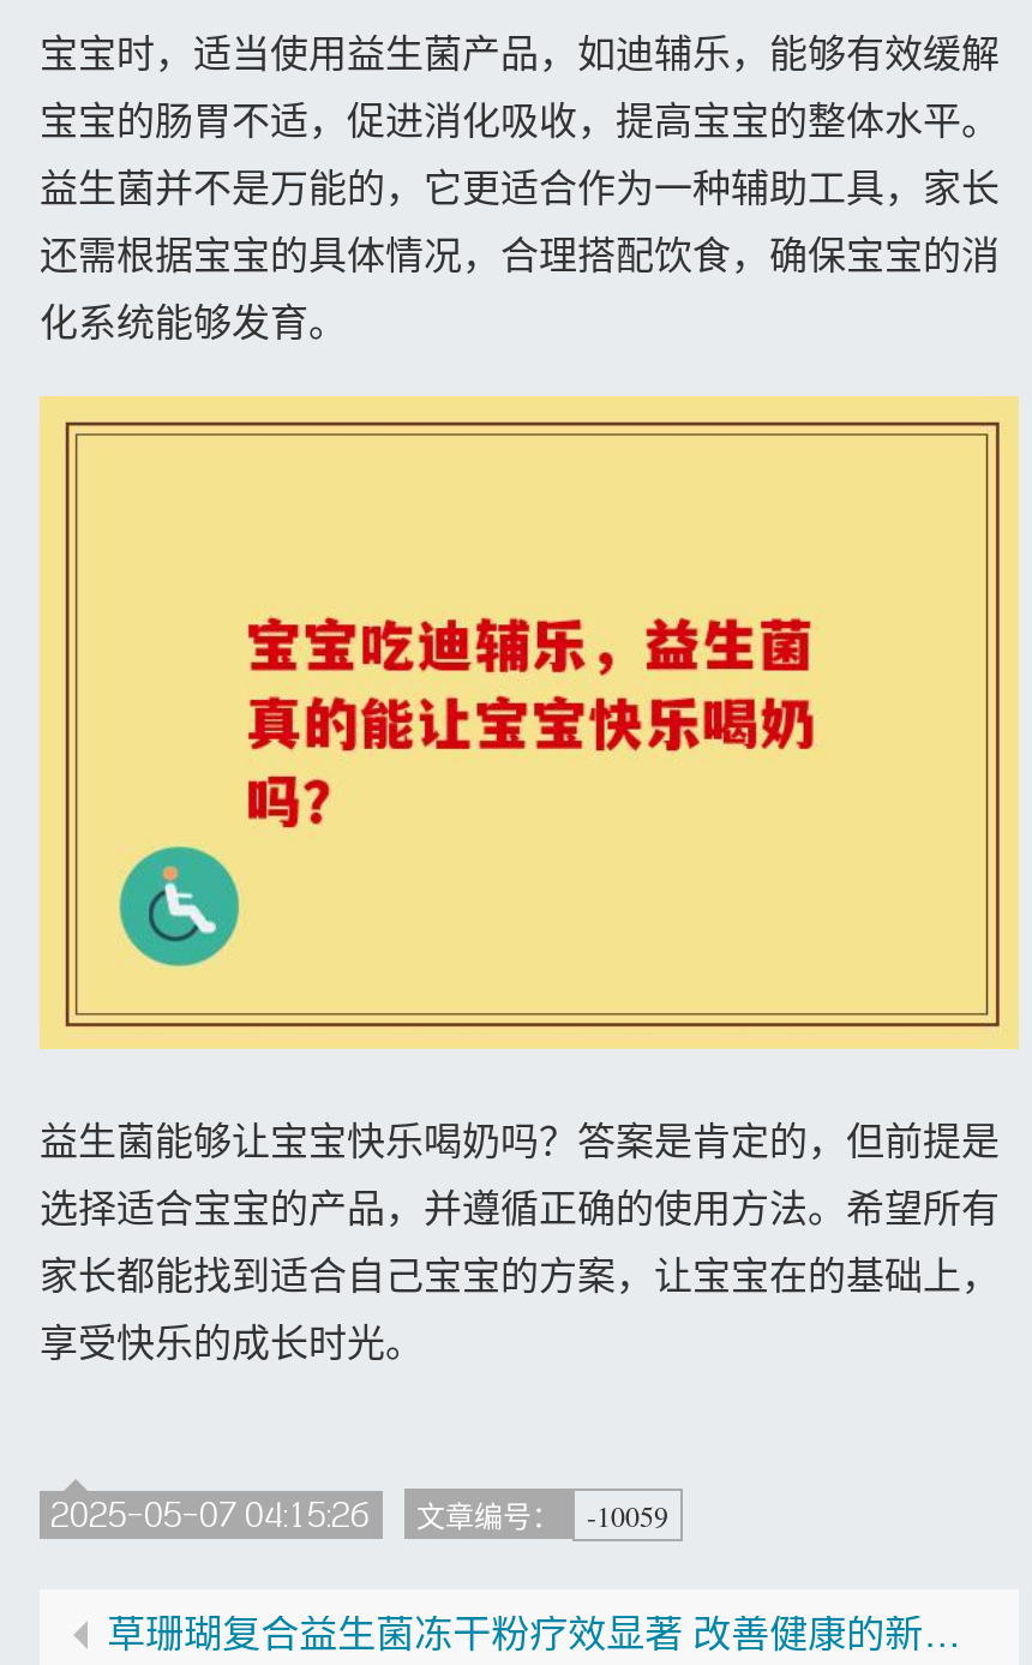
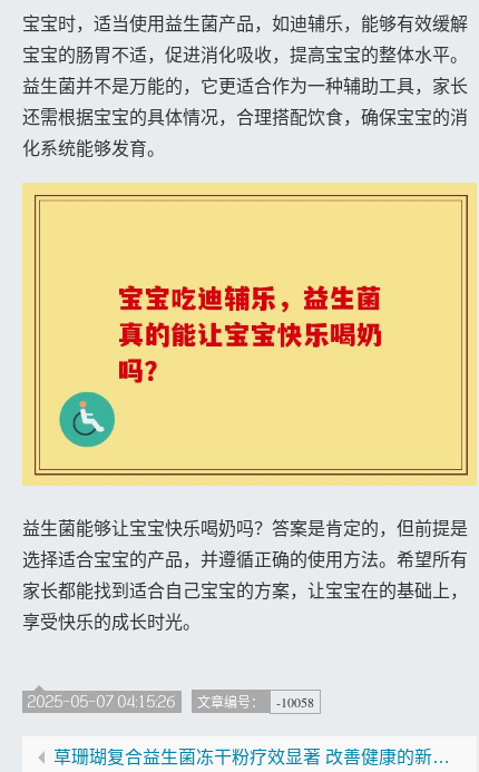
[52,1494,668,1535] 2025-05-07 04:15:26 文章编号： -10059 -> [28,692,314,711] 2025-05-07 04:15:26 文章编号： -10058

